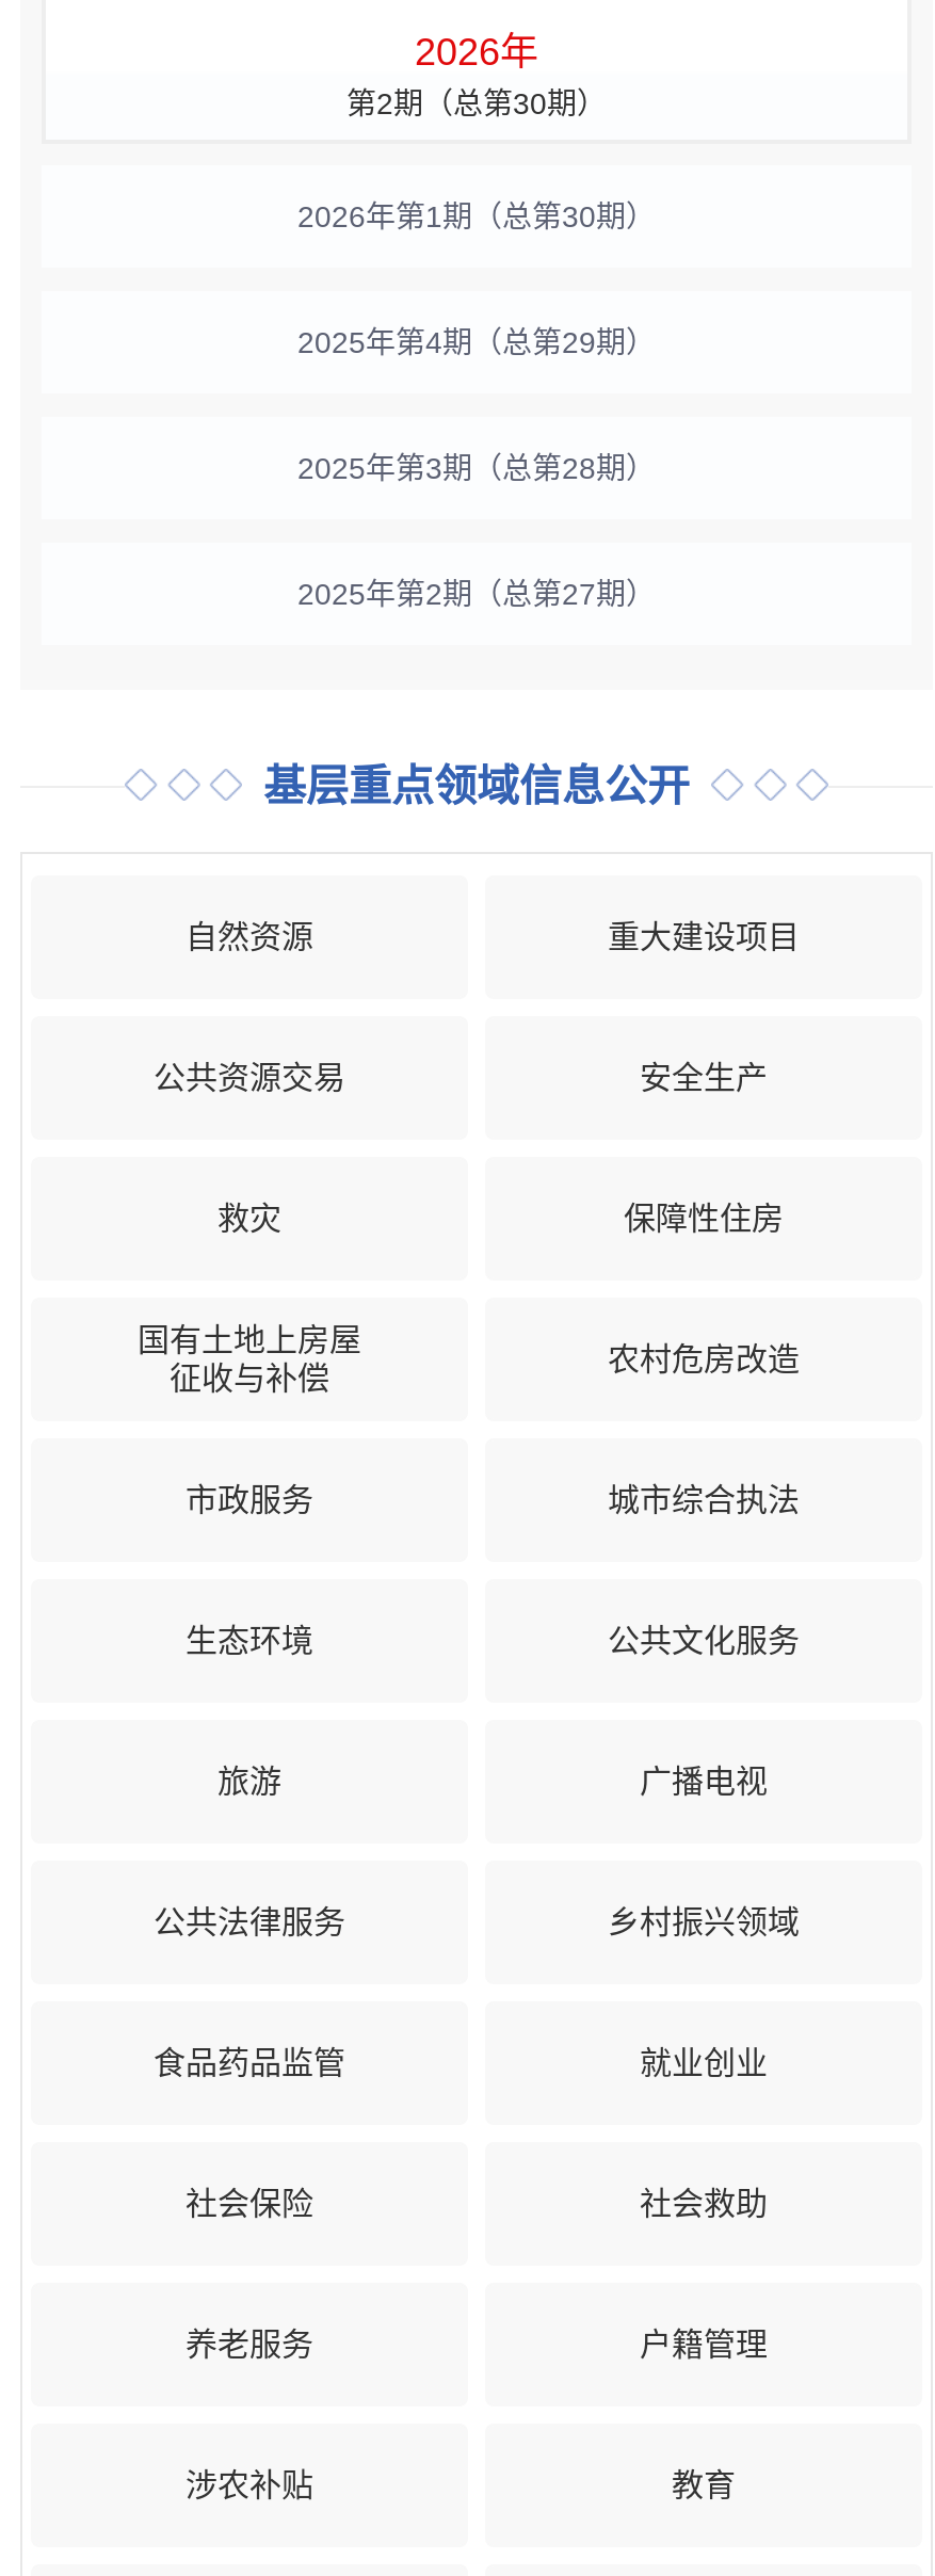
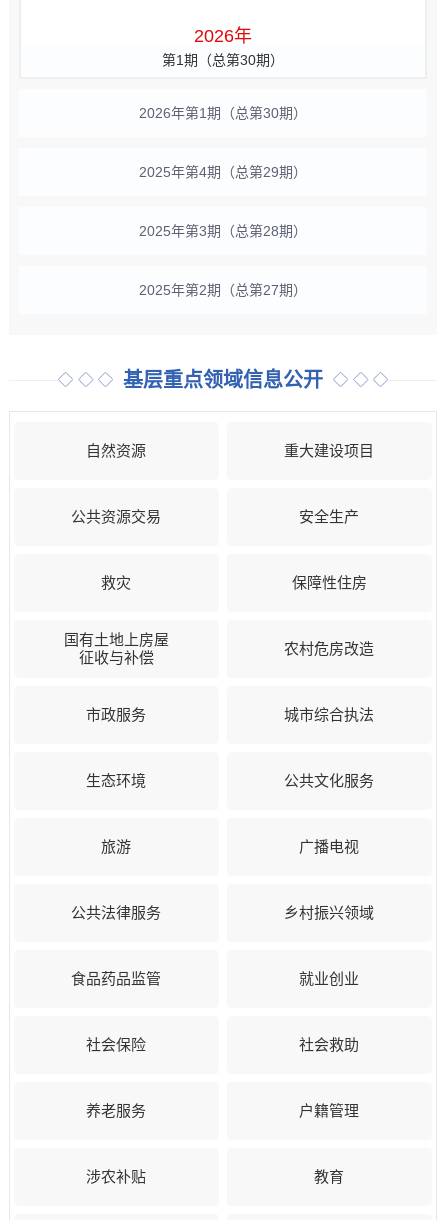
[346,87,607,121] 第2期（总第30期） -> [162,52,284,68] 第1期（总第30期）

